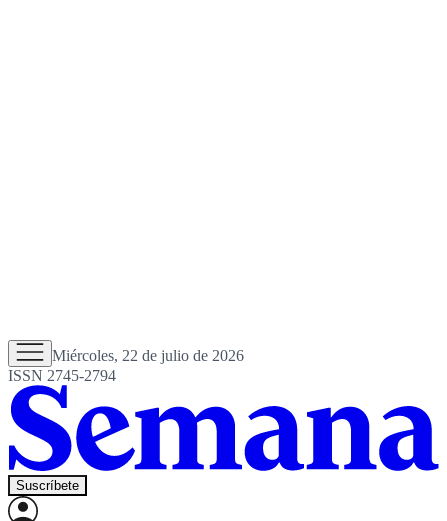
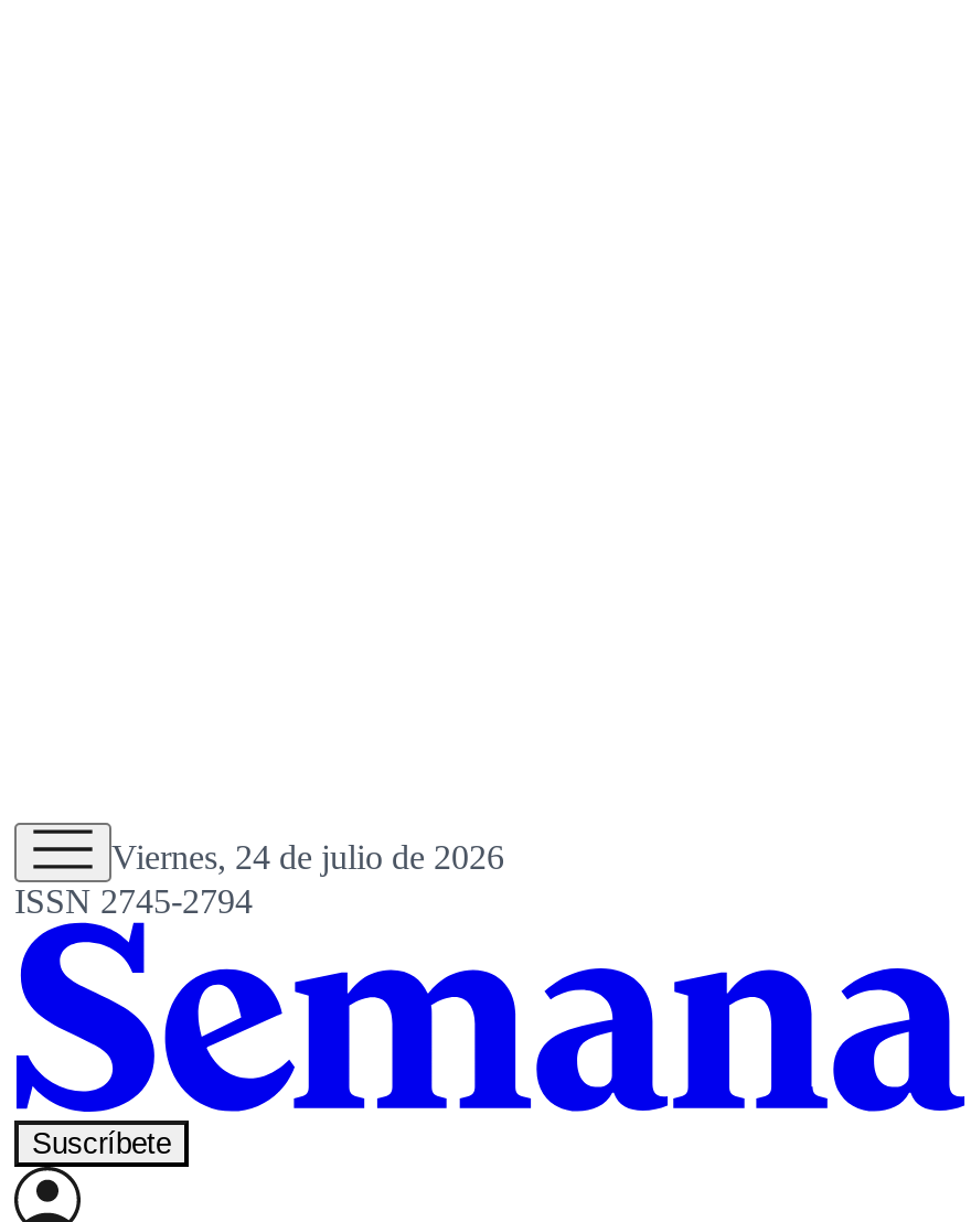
[52,347,244,364] Miércoles, 22 de julio de 2026 -> [111,838,504,876] Viernes, 24 de julio de 2026

